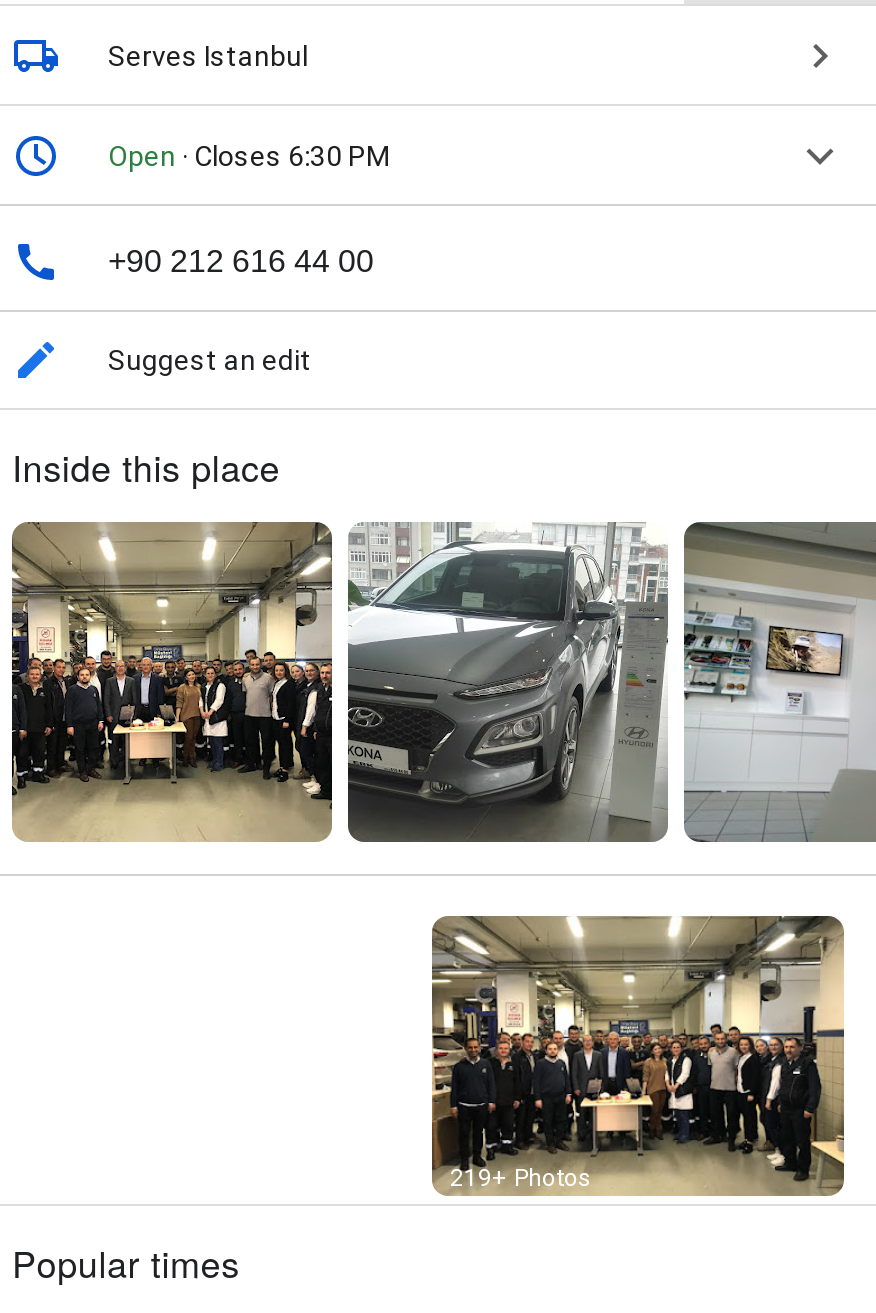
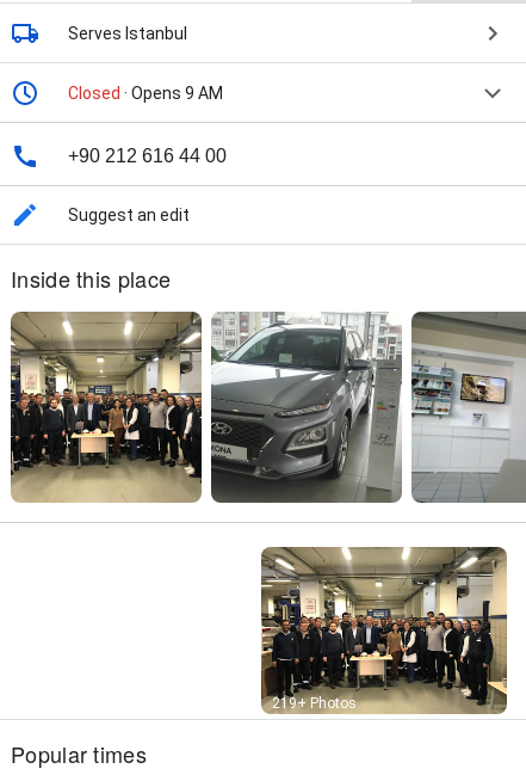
[108,140,390,172] Open · Closes 6:30 PM -> [68,84,223,103] Closed · Opens 9 AM

